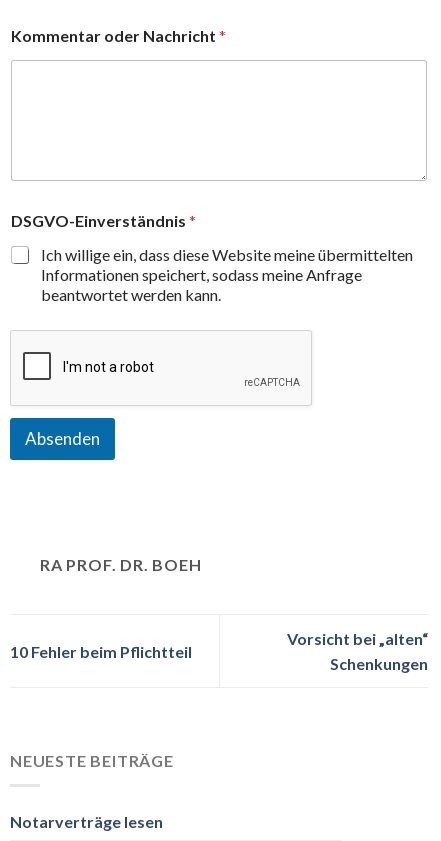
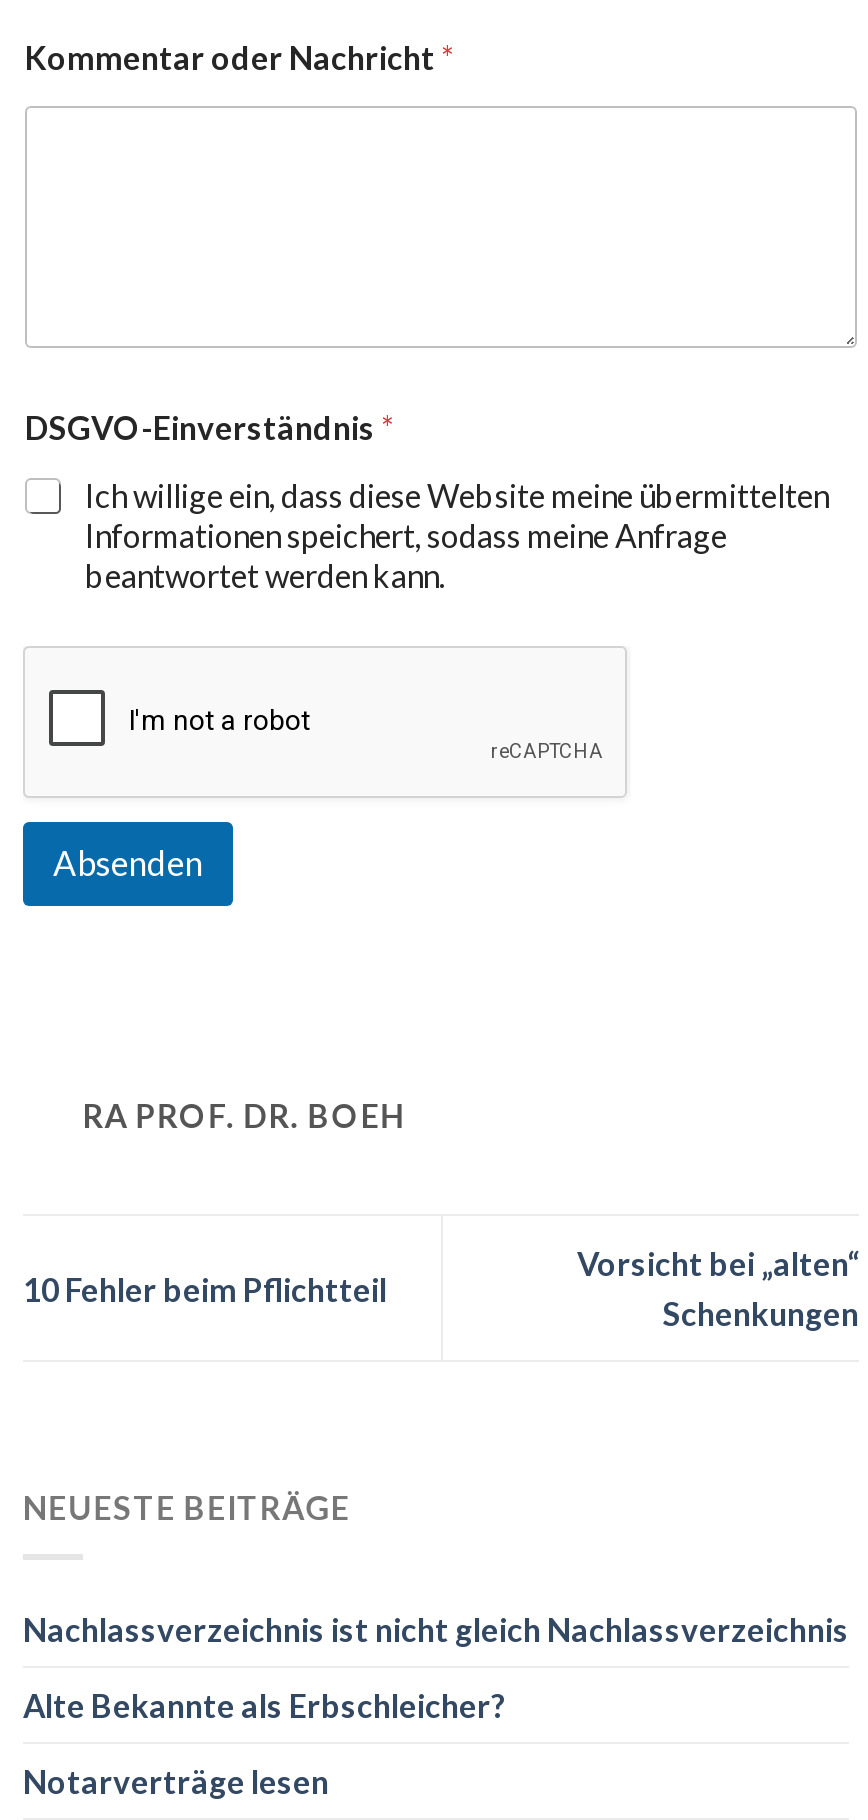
none -> [23,1610,849,1724] Nachlassverzeichnis ist nicht gleich Nachlassverzeichnis | Alte Bekannte als Erbschleicher?

